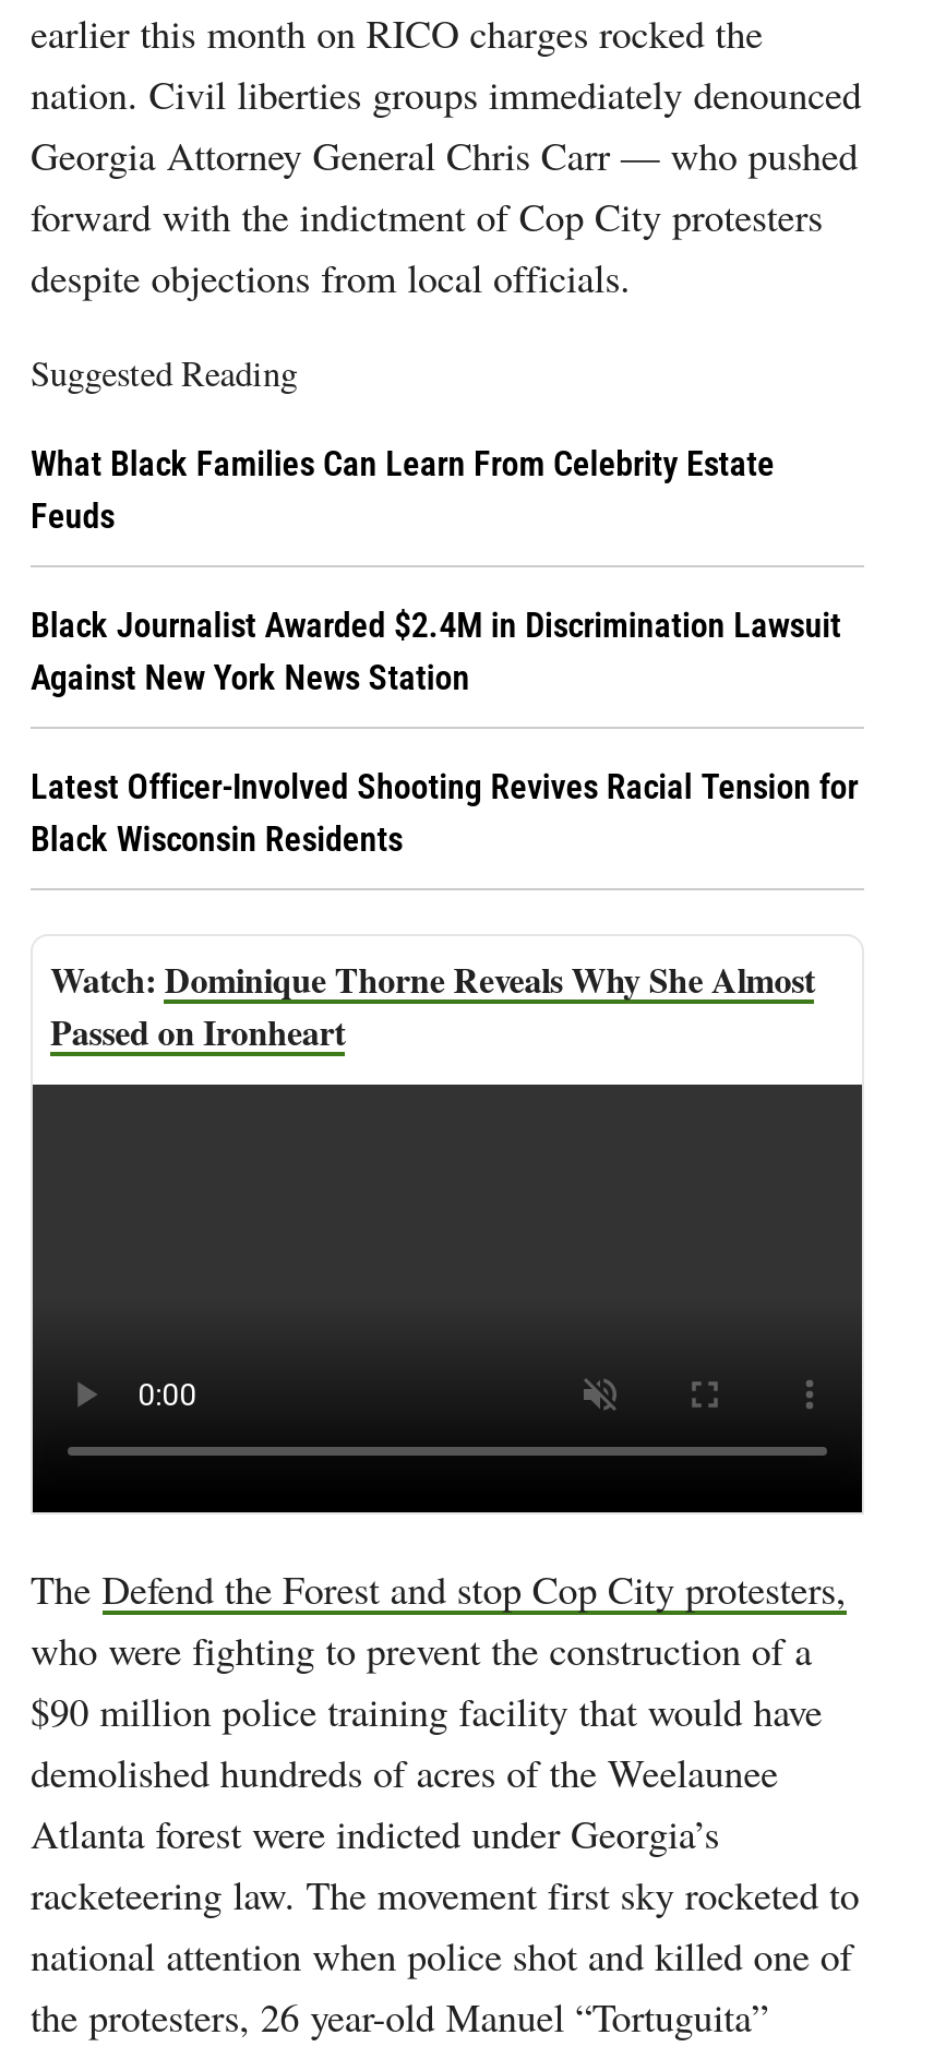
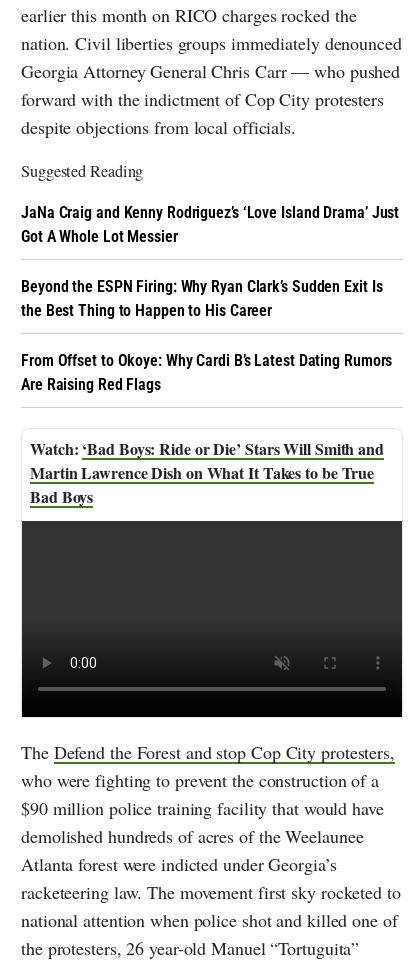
[31,443,774,537] What Black Families Can Learn From Celebrity Estate | Feuds -> [21,203,399,246] JaNa Craig and Kenny Rodriguez’s ‘Love Island Drama’ Just | Got A Whole Lot Messier
[31,605,841,699] Black Journalist Awarded $2.4M in Discrimination Lawsuit | Against New York News Station -> [21,277,382,320] Beyond the ESPN Firing: Why Ryan Clark’s Sudden Exit Is | the Best Thing to Happen to His Career
[31,766,858,860] Latest Officer-Involved Shooting Revives Racial Tension for | Black Wisconsin Residents -> [21,351,392,394] From Offset to Okoye: Why Cardi B’s Latest Dating Rumors | Are Raising Red Flags
[50,954,815,1057] Dominique Thorne Reveals Why She Almost | Passed on Ironheart -> [30,437,384,508] ‘Bad Boys: Ride or Die’ Stars Will Smith and | Martin Lawrence Dish on What It Takes to be True | Bad Boys

